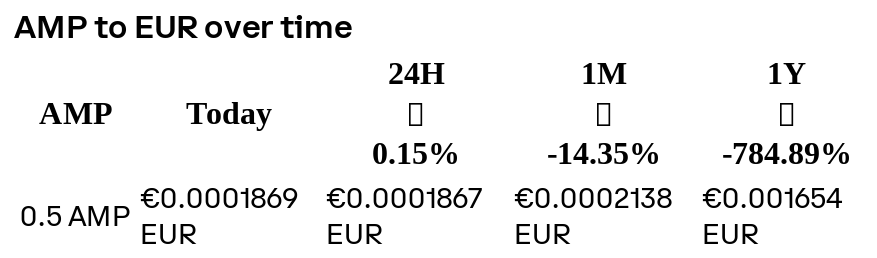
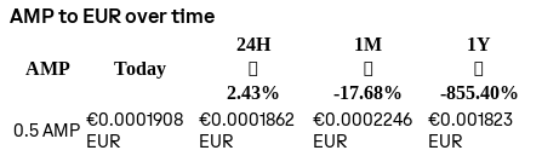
[372,137,460,171] 0.15% -> [227,83,280,103] 2.43%
[547,137,661,171] -14.35% -> [333,83,403,103] -17.68%
[722,137,852,171] -784.89% -> [440,83,518,103] -855.40%
[20,181,298,235] 0.5 AMP €0.0001869 -> [13,109,183,142] 0.5 AMP €0.0001908
[326,181,482,217] €0.0001867 -> [199,109,295,131] €0.0001862
[514,181,672,217] €0.0002138 -> [313,109,412,131] €0.0002246
[702,181,842,217] €0.001654 -> [428,109,513,131] €0.001823

